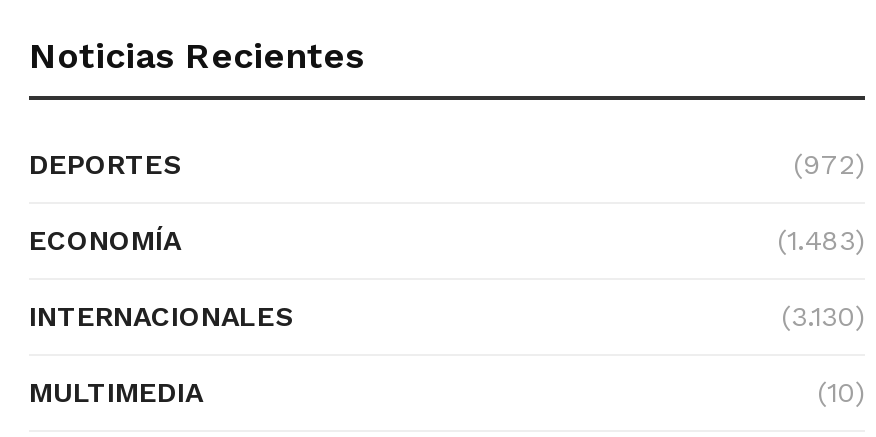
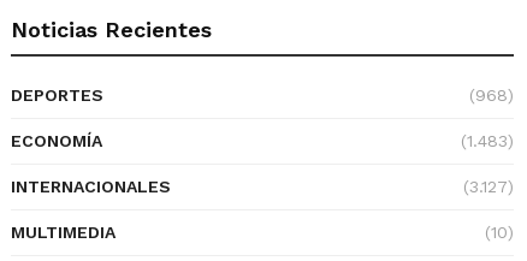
[793,147,865,179] (972) -> [469,85,514,104] (968)
[781,299,865,331] (3.130) -> [463,176,514,196] (3.127)

